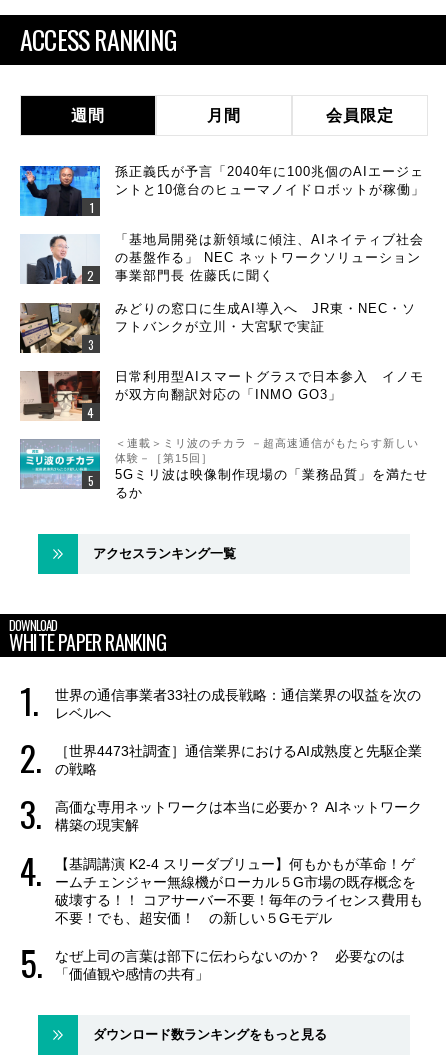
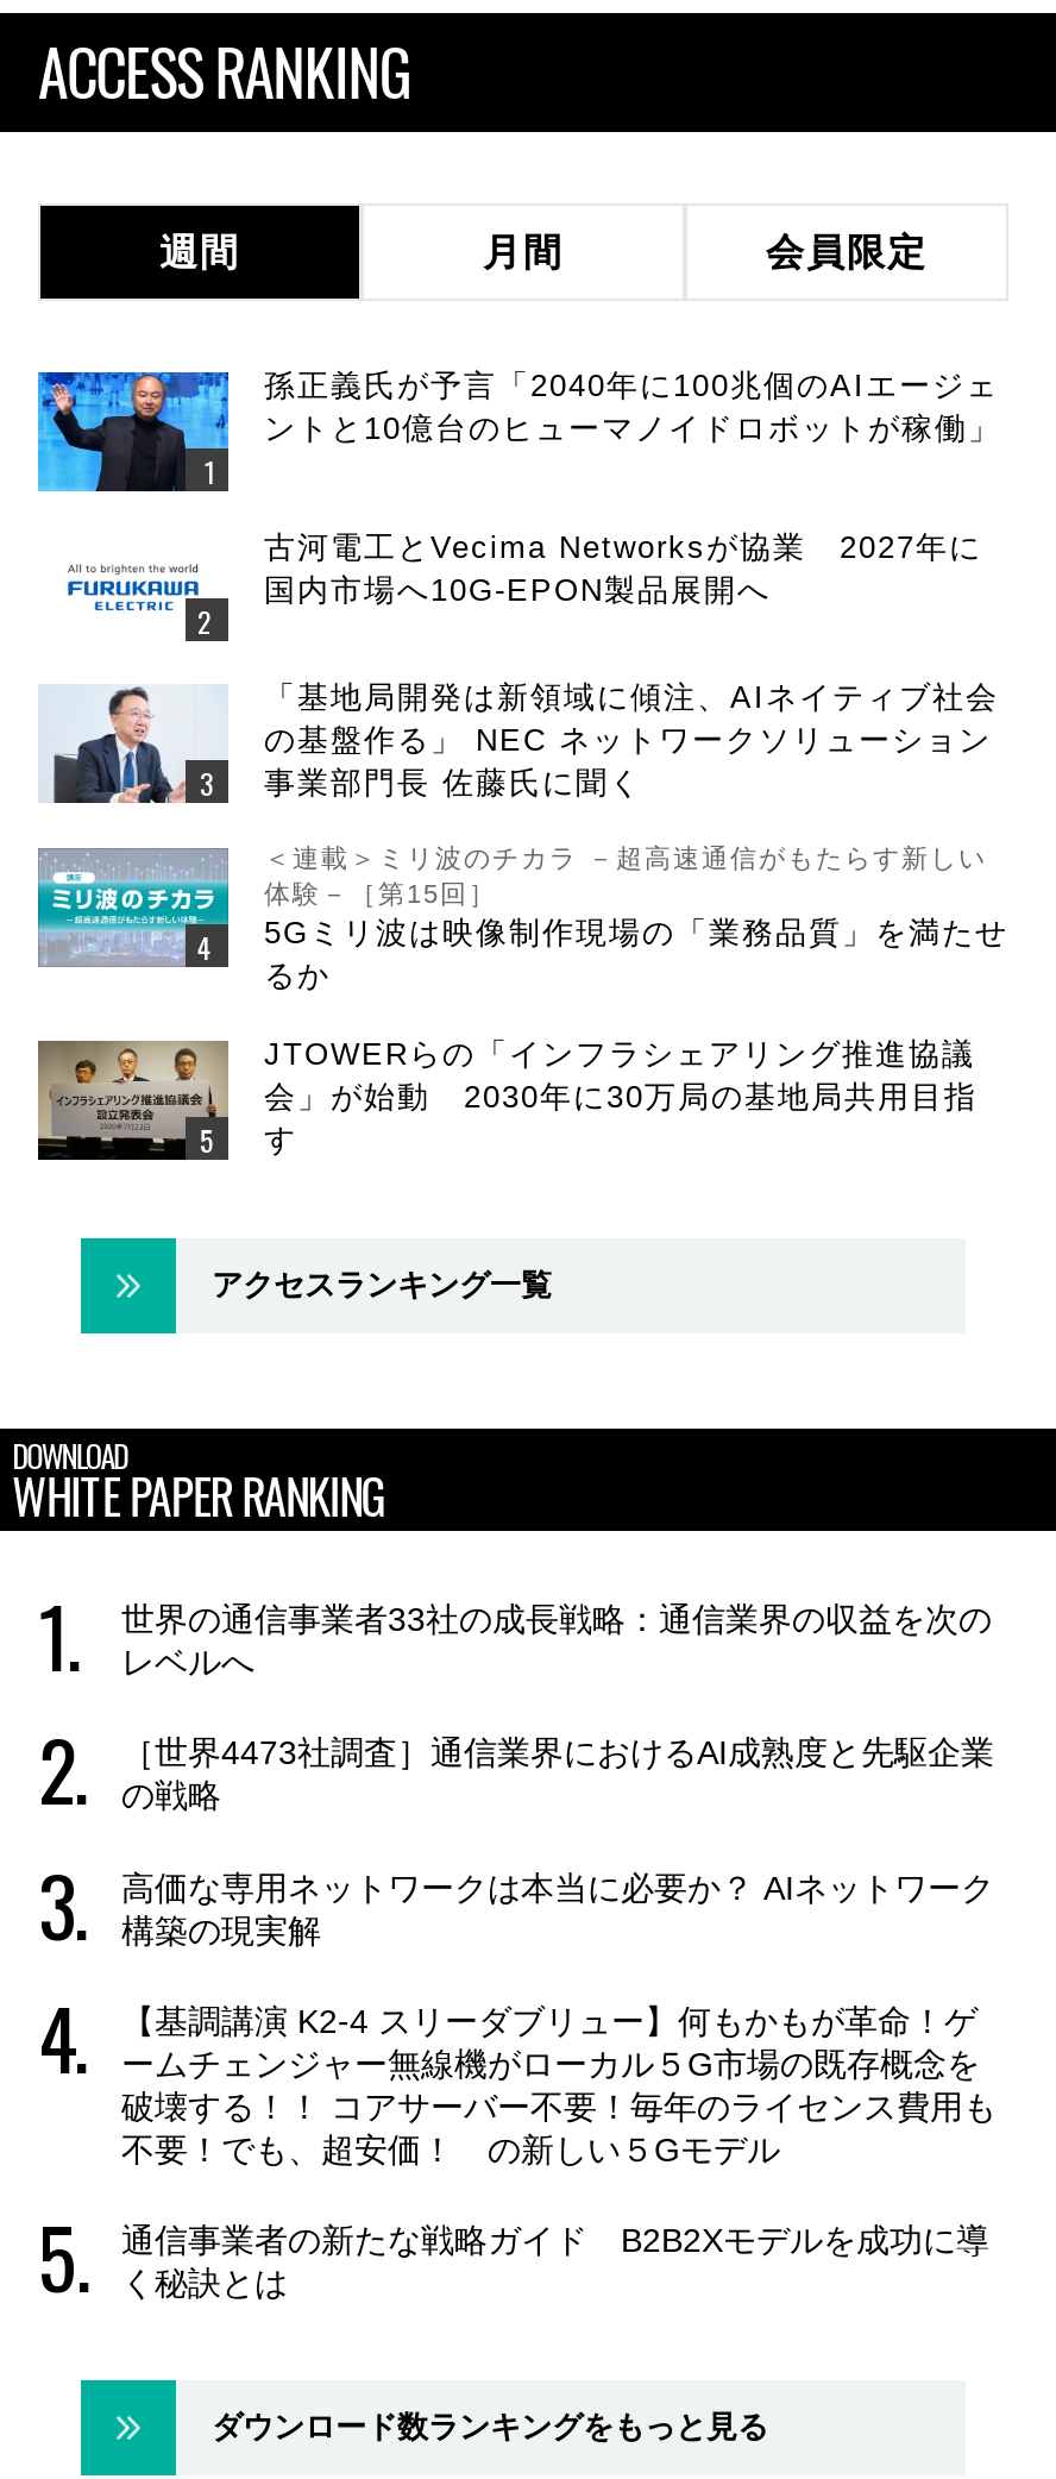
none -> [264,529,982,607] 古河電工とVecima Networksが協業 2027年に | 国内市場へ10G-EPON製品展開へ
moved [23,232,424,287] -> [45,679,999,809]: [image] | 「基地局開発は新領域に傾注、AIネイティブ社会 | の基盤作る」 NEC ネットワークソリューション | 事業部門長 佐藤氏に聞く
[19,303,101,353] [image] -> [43,535,226,642] [image]
[115,301,424,402] みどりの窓口に生成AI導入へ JR東・NEC・ソ | フトバンクが立川・大宮駅で実証 | 日常利用型AIスマートグラスで日本参入 イノモ | が双方向翻訳対応の「INMO GO3」 -> none
[20,370,101,420] [image] -> [36,1040,231,1163] [image]
moved [19,437,428,500] -> [36,843,1008,993]: [image] | ＜連載＞ミリ波のチカラ －超高速通信がもたらす新しい | 体験－［第15回］ | 5Gミリ波は映像制作現場の「業務品質」を満たせ | るか
none -> [264,1036,978,1157] JTOWERらの「インフラシェアリング推進協議 | 会」が始動 2030年に30万局の基地局共用目指 | す
[55,948,405,982] なぜ上司の言葉は部下に伝わらないのか？ 必要なのは | 「価値観や感情の共有」 -> [121,2221,989,2302] 通信事業者の新たな戦略ガイド B2B2Xモデルを成功に導 | く秘訣とは

